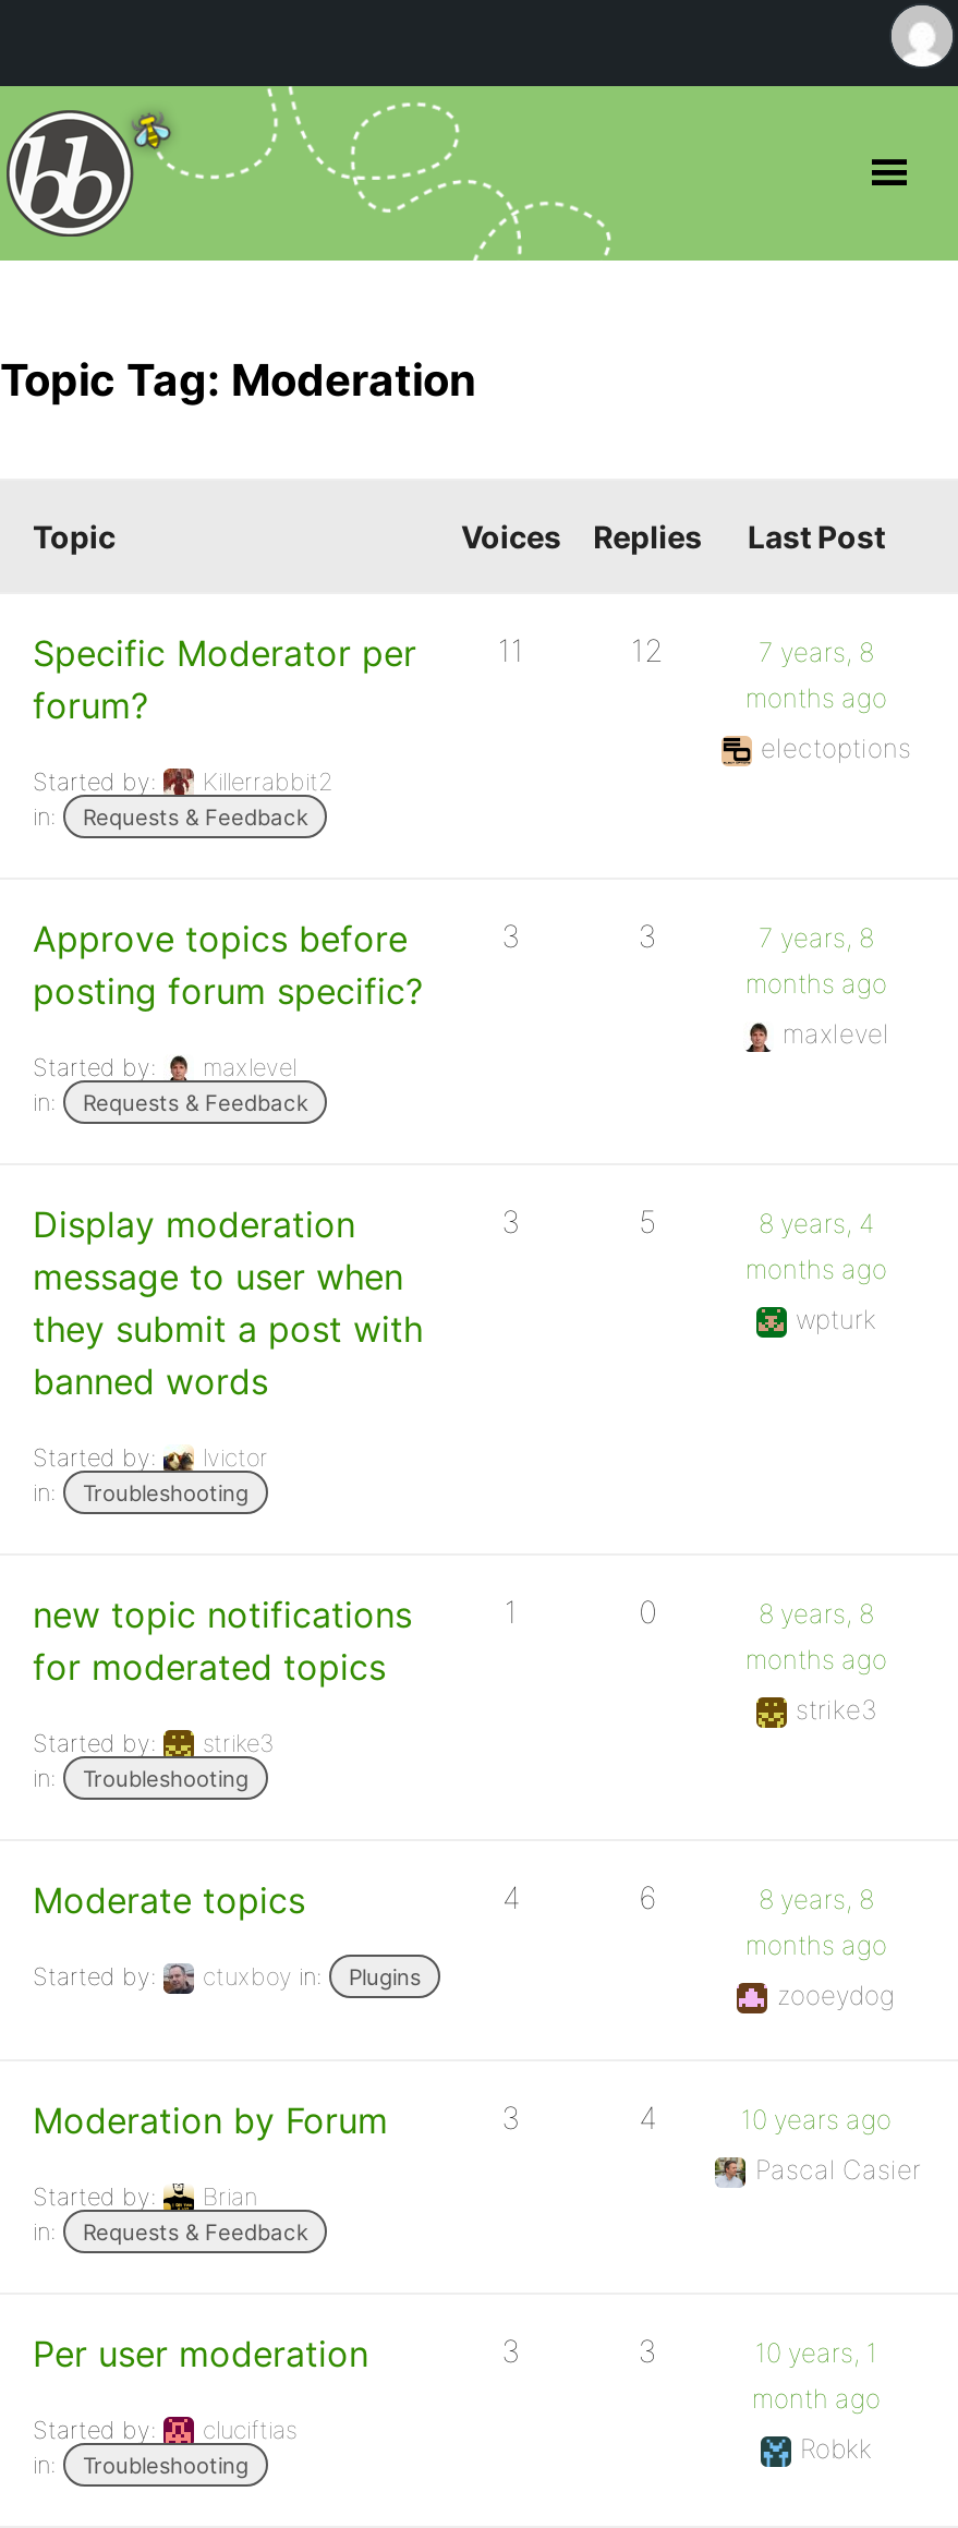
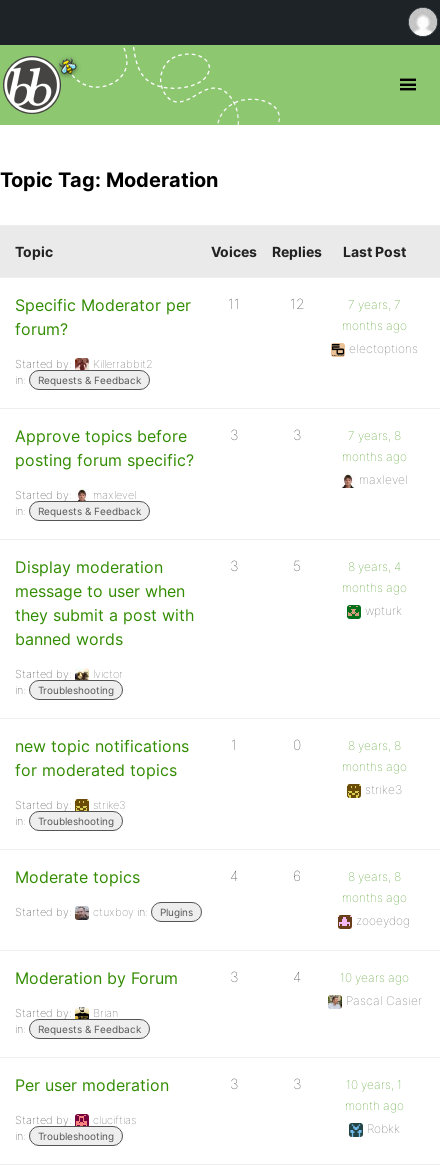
[758,636,874,668] 7 years, 8 -> [348,297,401,312] 7 years, 7

